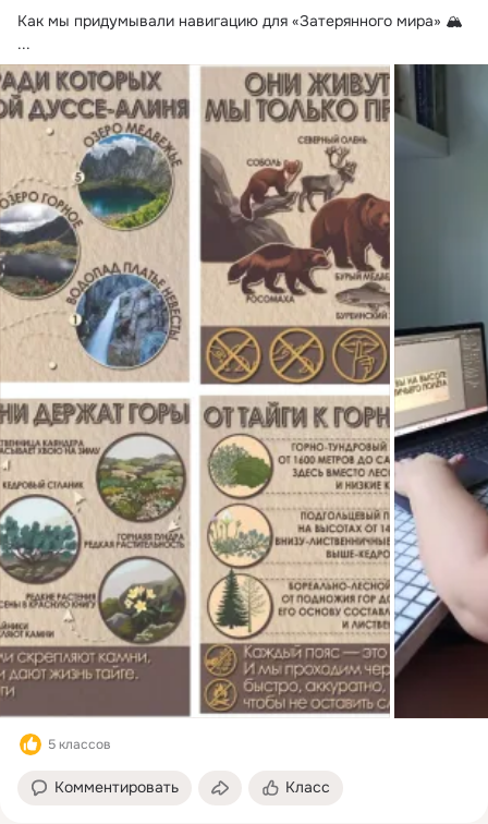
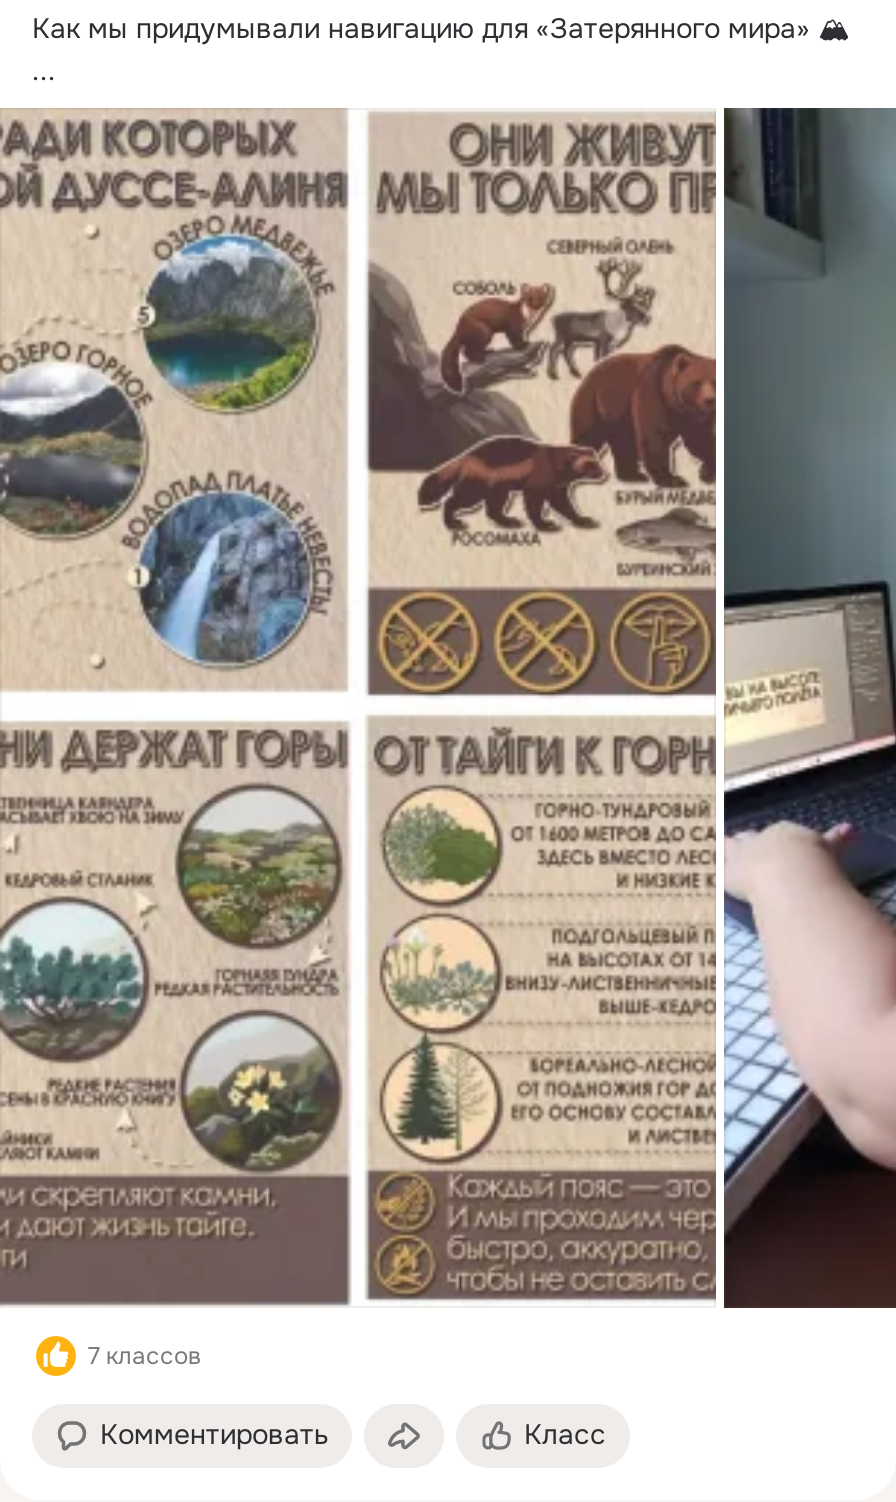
[48,735,111,753] 5 классов -> [88,1339,202,1371] 7 классов

